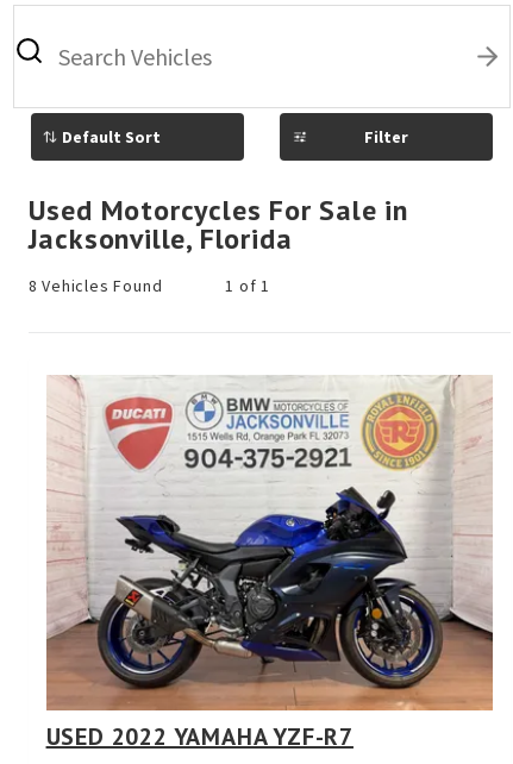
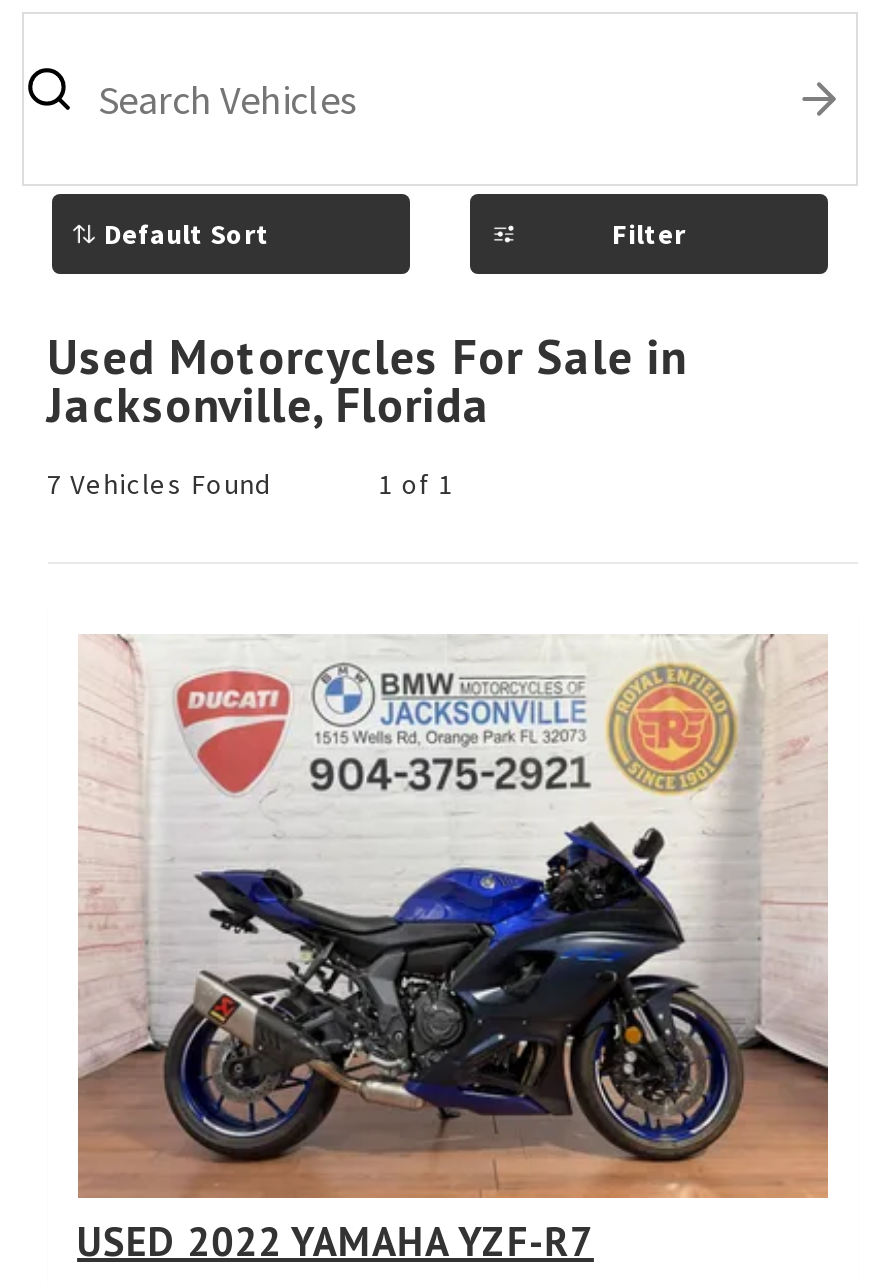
[28,275,162,297] 8 Vehicles Found -> [47,466,273,502] 7 Vehicles Found

